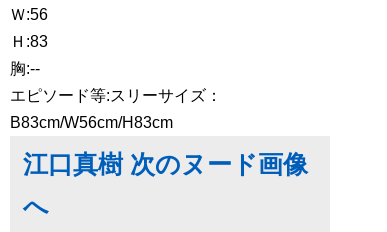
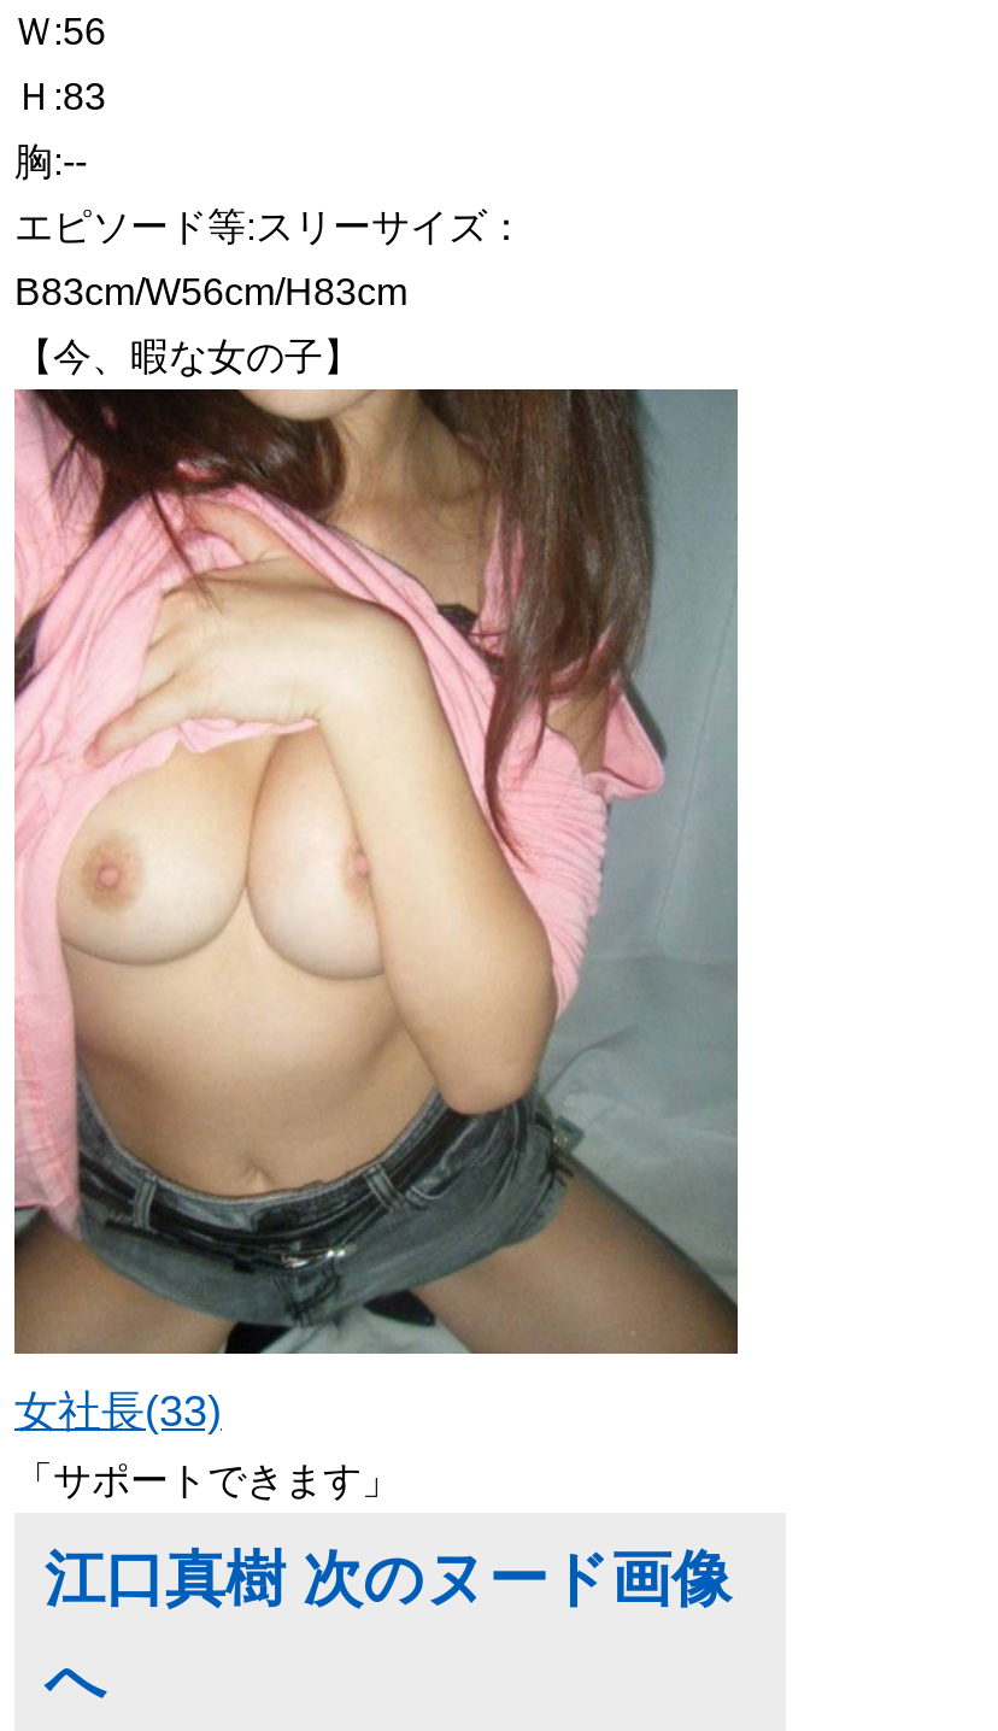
none -> [12,387,740,1500] [image] | 女社長(33) | 「サポートできます」
none -> [14,337,362,378] 【今、暇な女の子】

